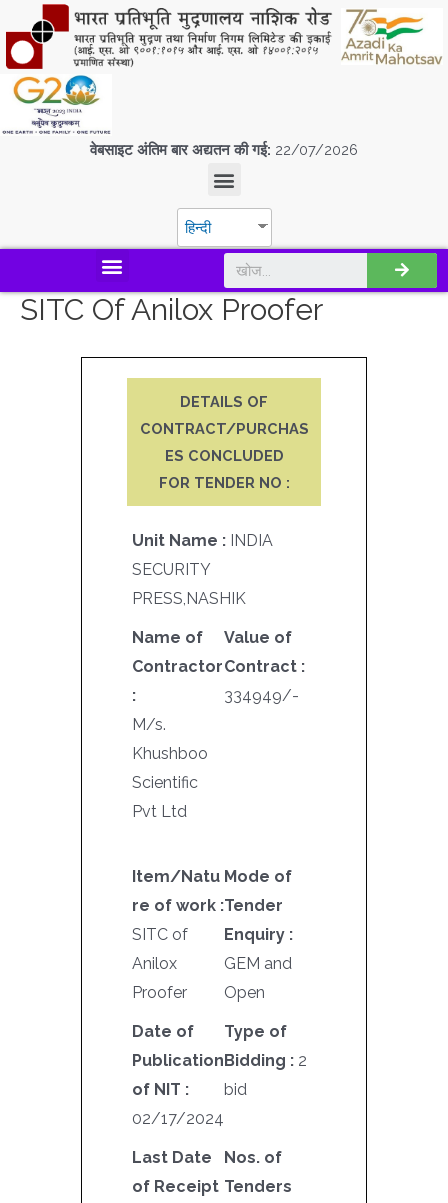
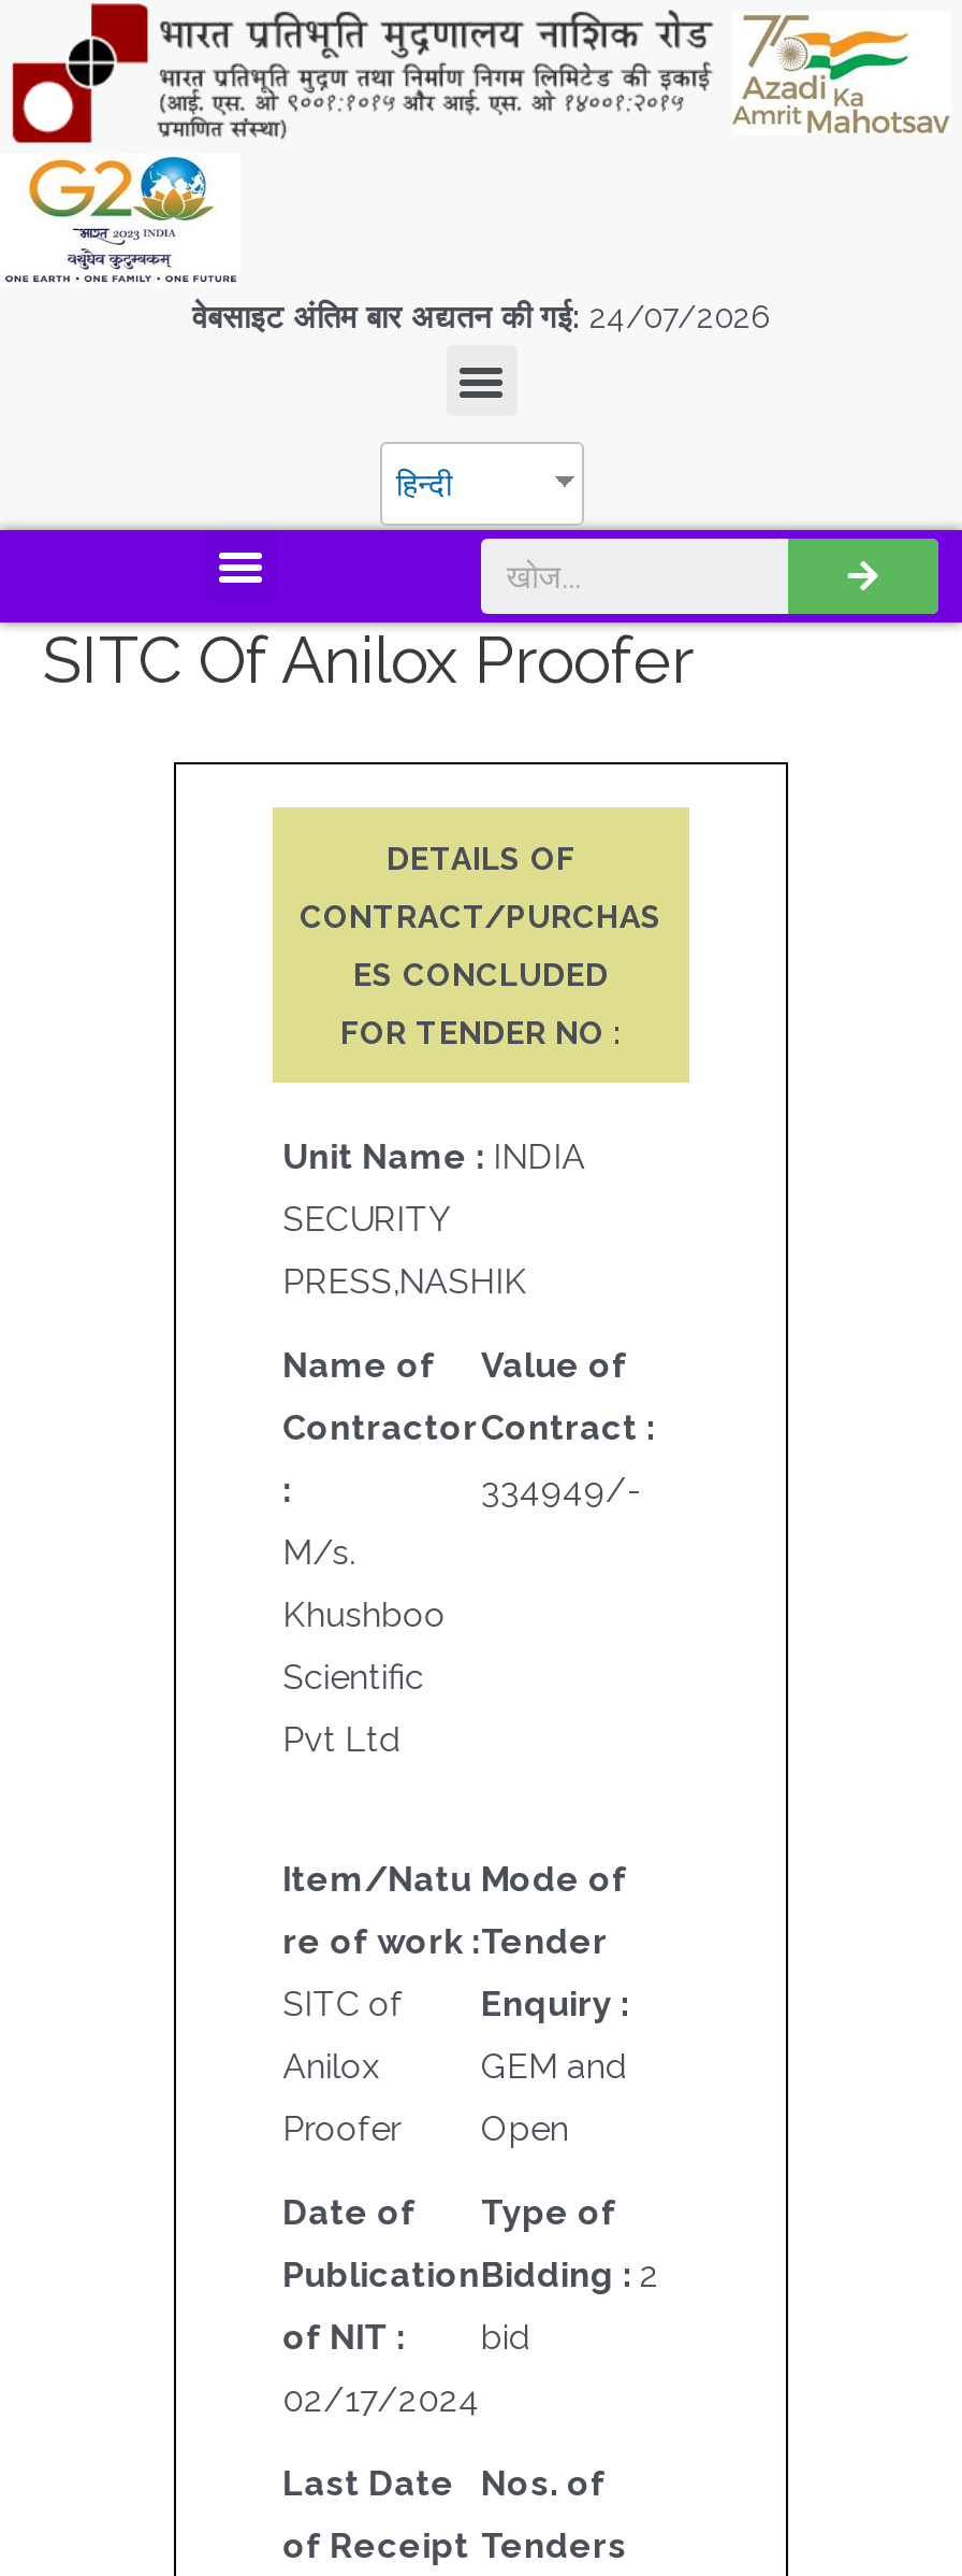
[90,141,358,158] वेबसाइट अंतिम बार अद्यतन की गई: 22/07/2026 -> [192,298,770,335] वेबसाइट अंतिम बार अद्यतन की गई: 24/07/2026

